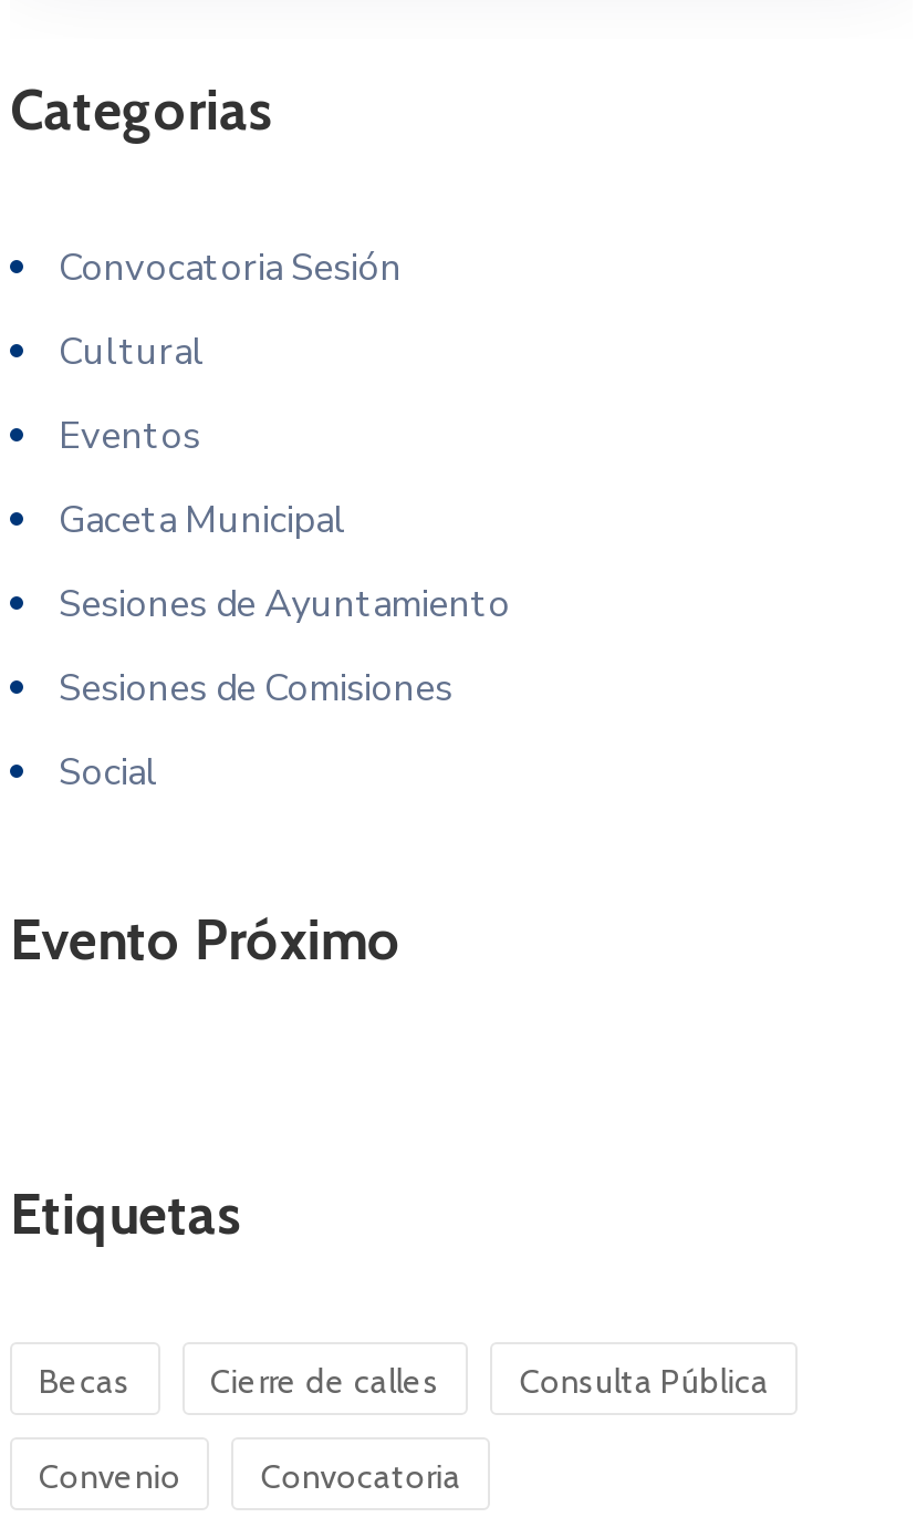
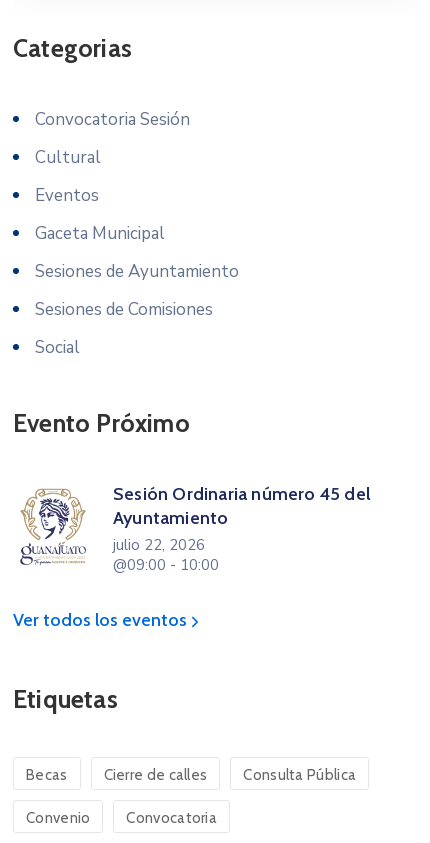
none -> [13,483,371,631] [image] | Sesión Ordinaria número 45 del | Ayuntamiento | julio 22, 2026 | @09:00 - 10:00 | Ver todos los eventos

